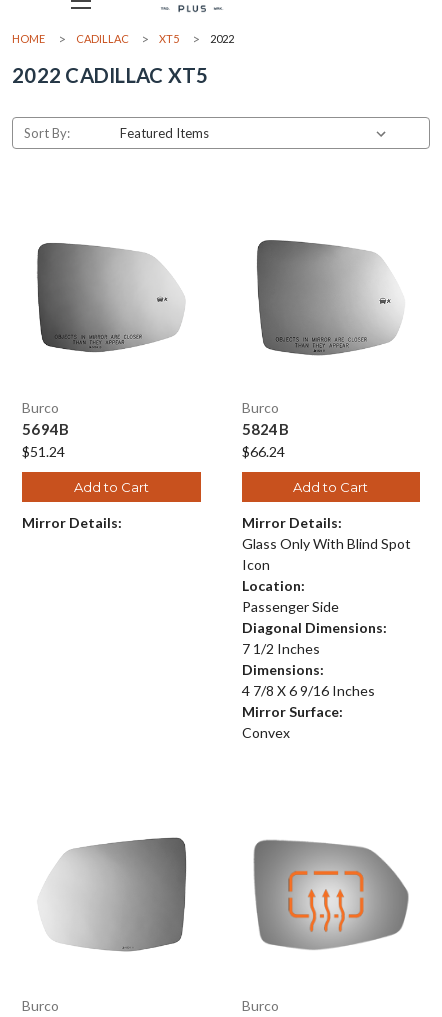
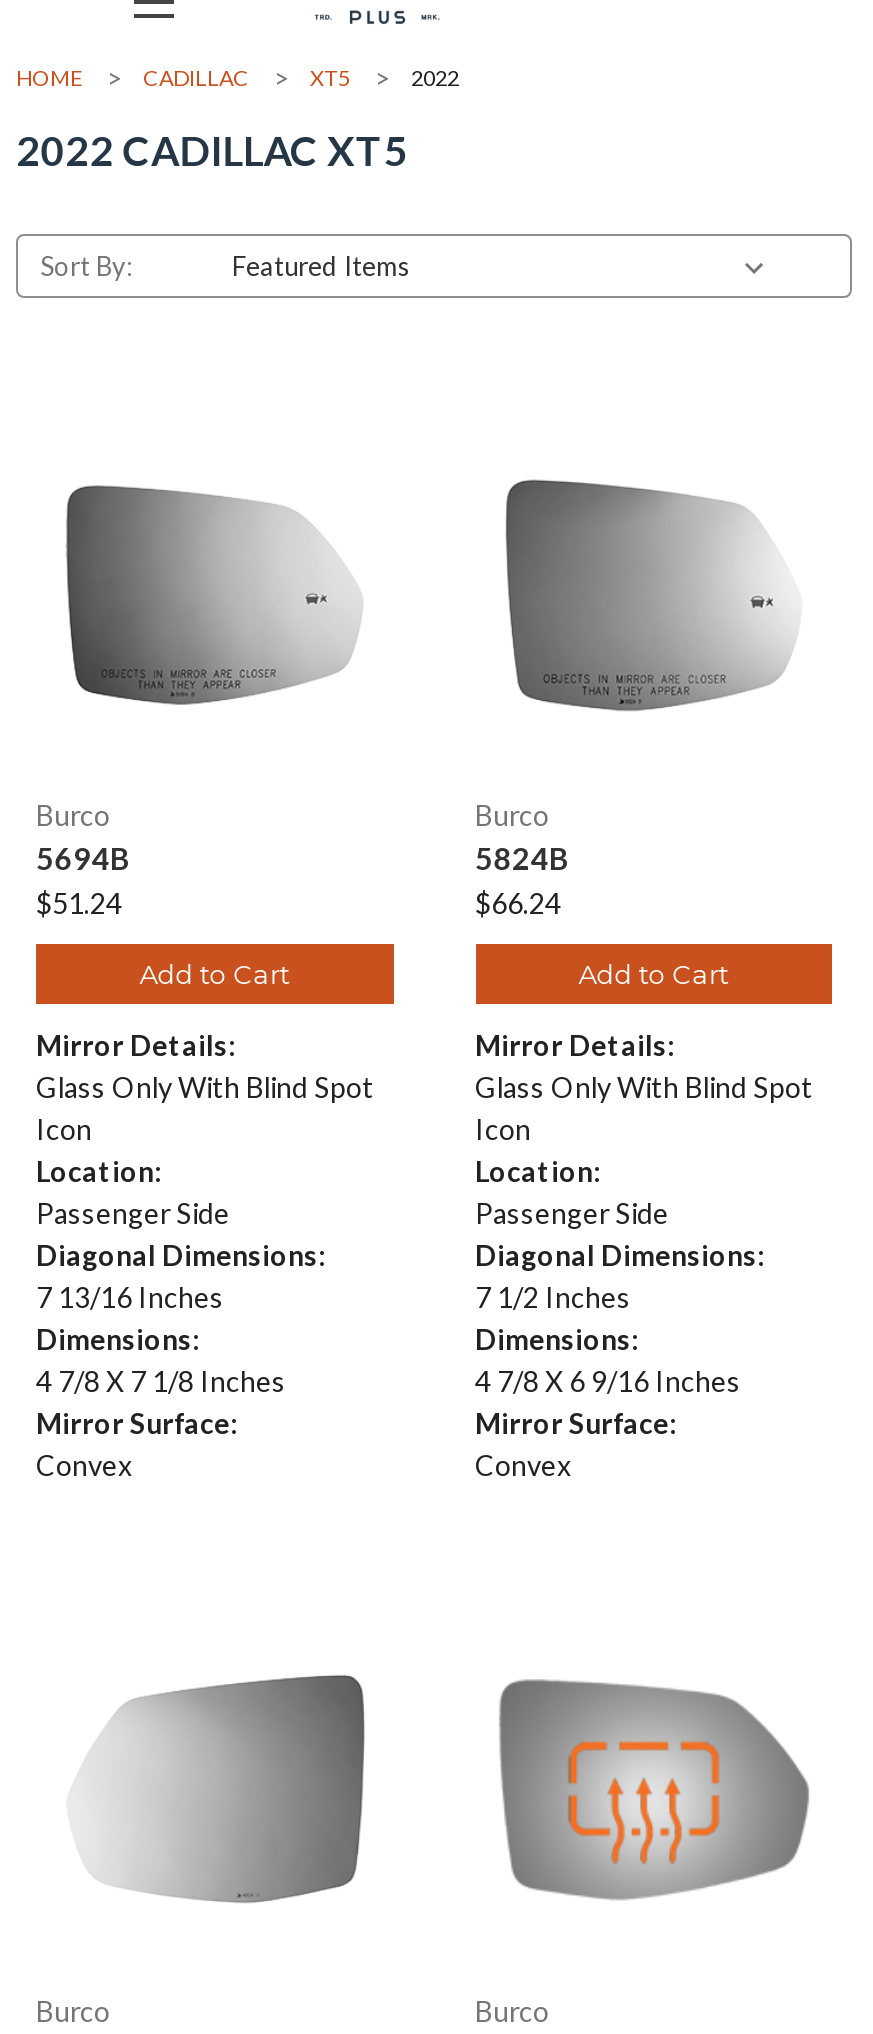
none -> [36,1071,374,1483] Glass Only With Blind Spot | Icon | Location: | Passenger Side | Diagonal Dimensions: | 7 13/16 Inches | Dimensions: | 4 7/8 X 7 1/8 Inches | Mirror Surface: | Convex

